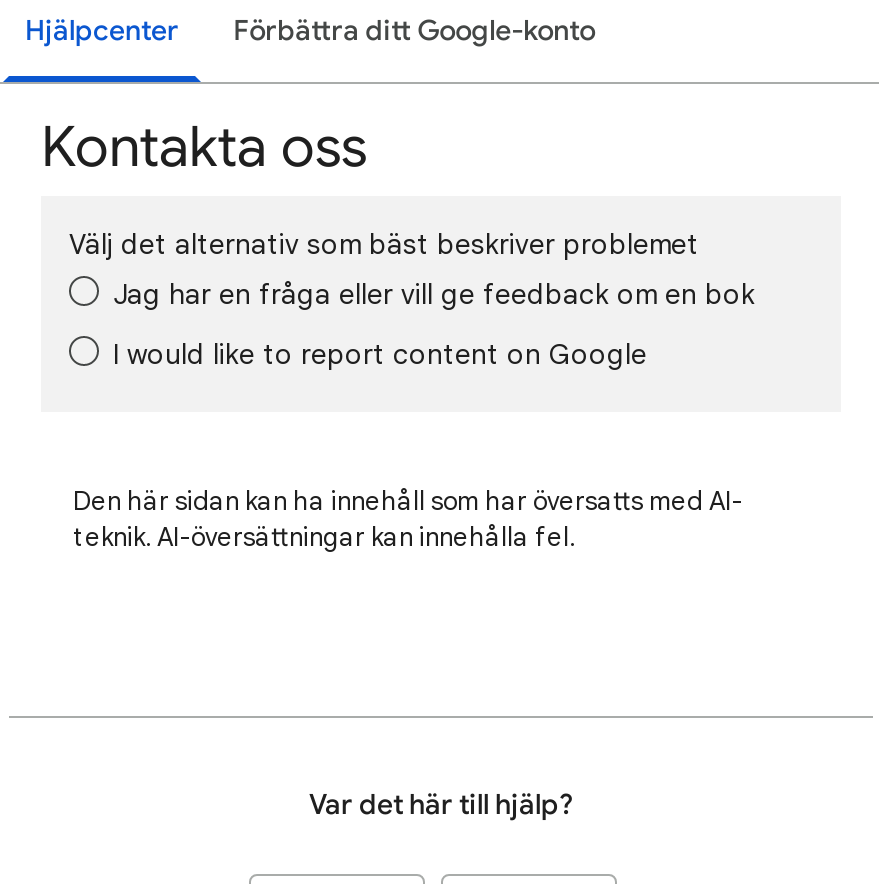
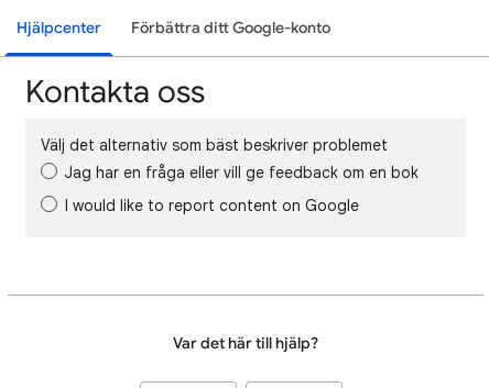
[73,484,743,554] Den här sidan kan ha innehåll som har översatts med AI- | teknik. AI-översättningar kan innehålla fel. -> none

